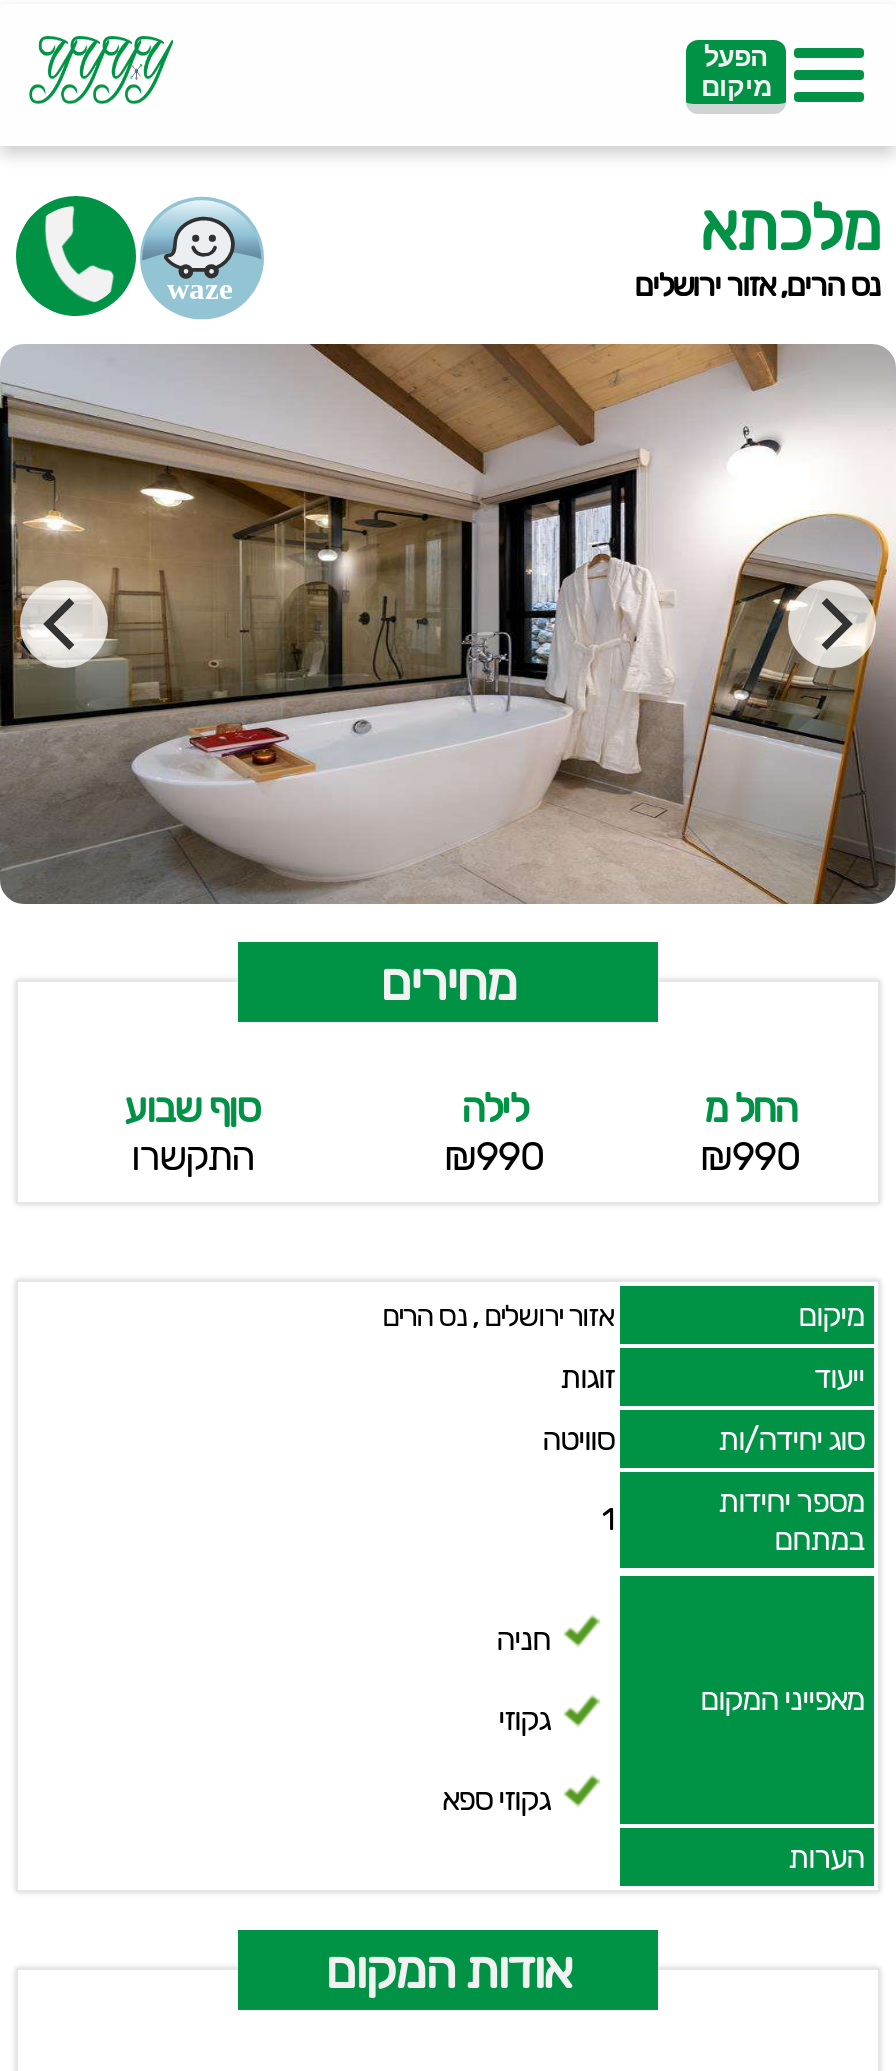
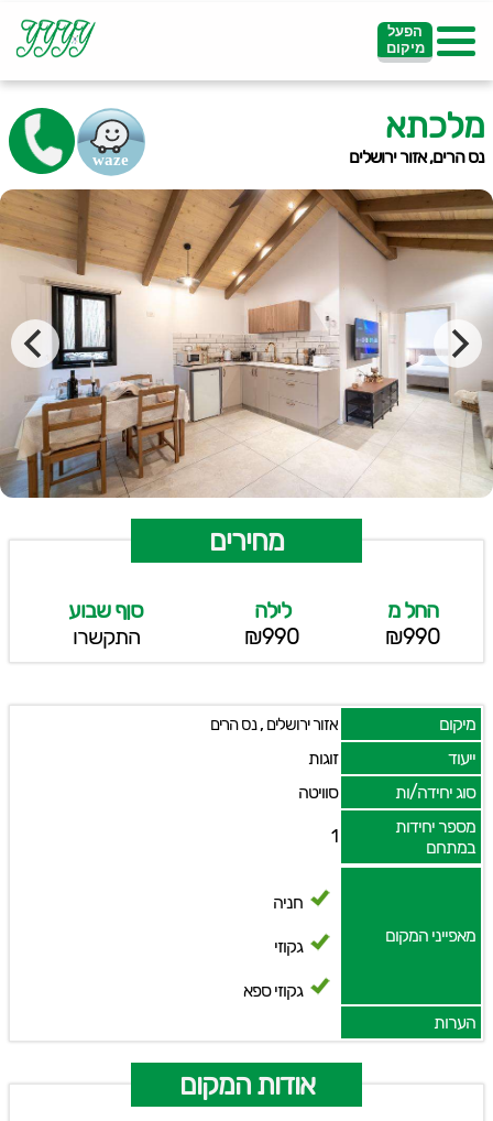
[6,342,890,906] [image] -> [3,188,490,498] [image]

